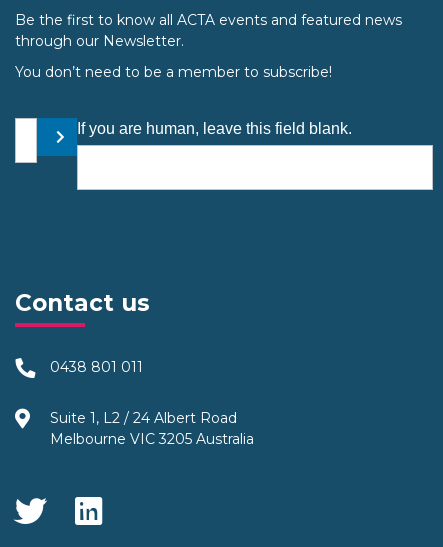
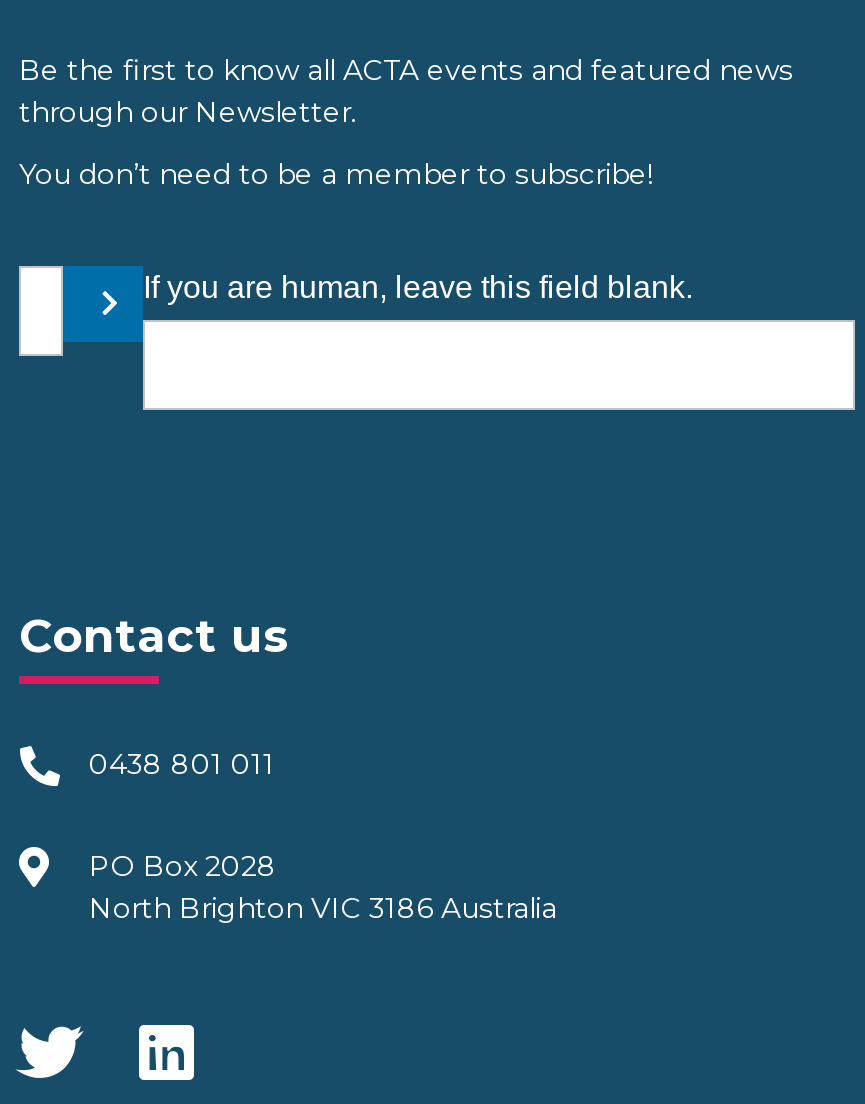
[50,409,254,448] Suite 1, L2 / 24 Albert Road | Melbourne VIC 3205 Australia -> [89,848,557,926] PO Box 2028 | North Brighton VIC 3186 Australia

